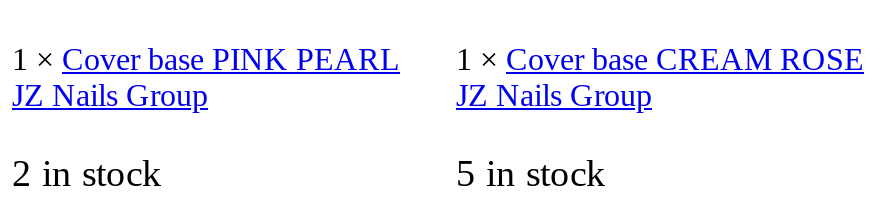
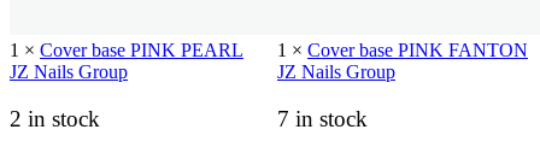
[456,43,864,77] 1 × Cover base CREAM ROSE -> [277,40,528,61] 1 × Cover base PINK FANTON
[456,153,606,195] 5 in stock -> [277,107,368,132] 7 in stock

